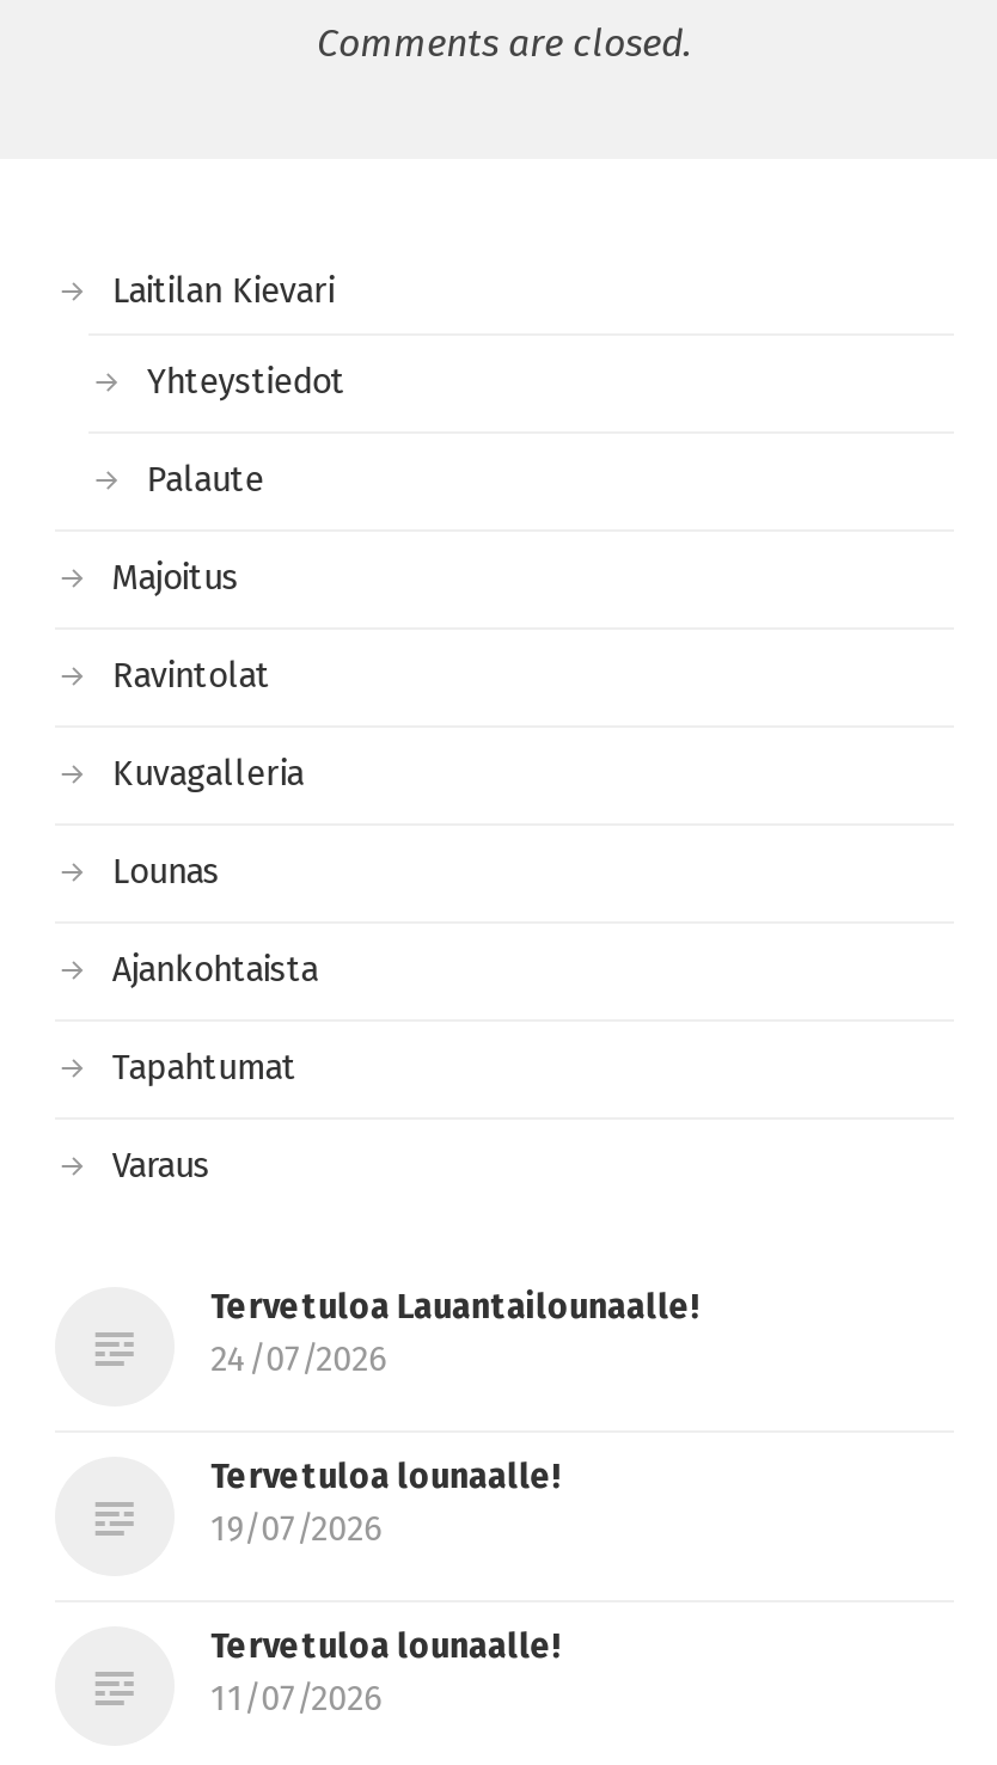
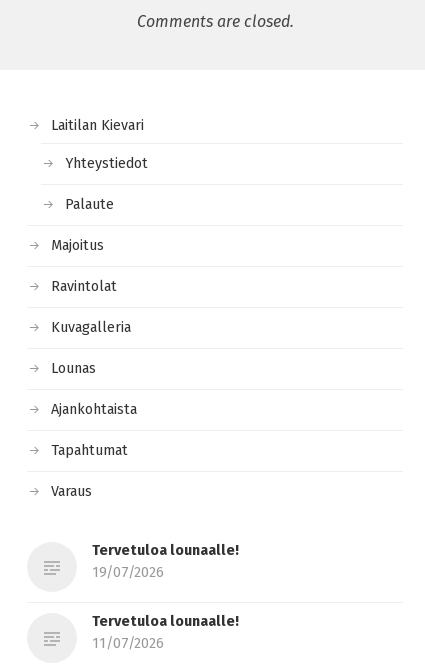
[210,1287,700,1380] Tervetuloa Lauantailounaalle! | 24/07/2026 -> none

